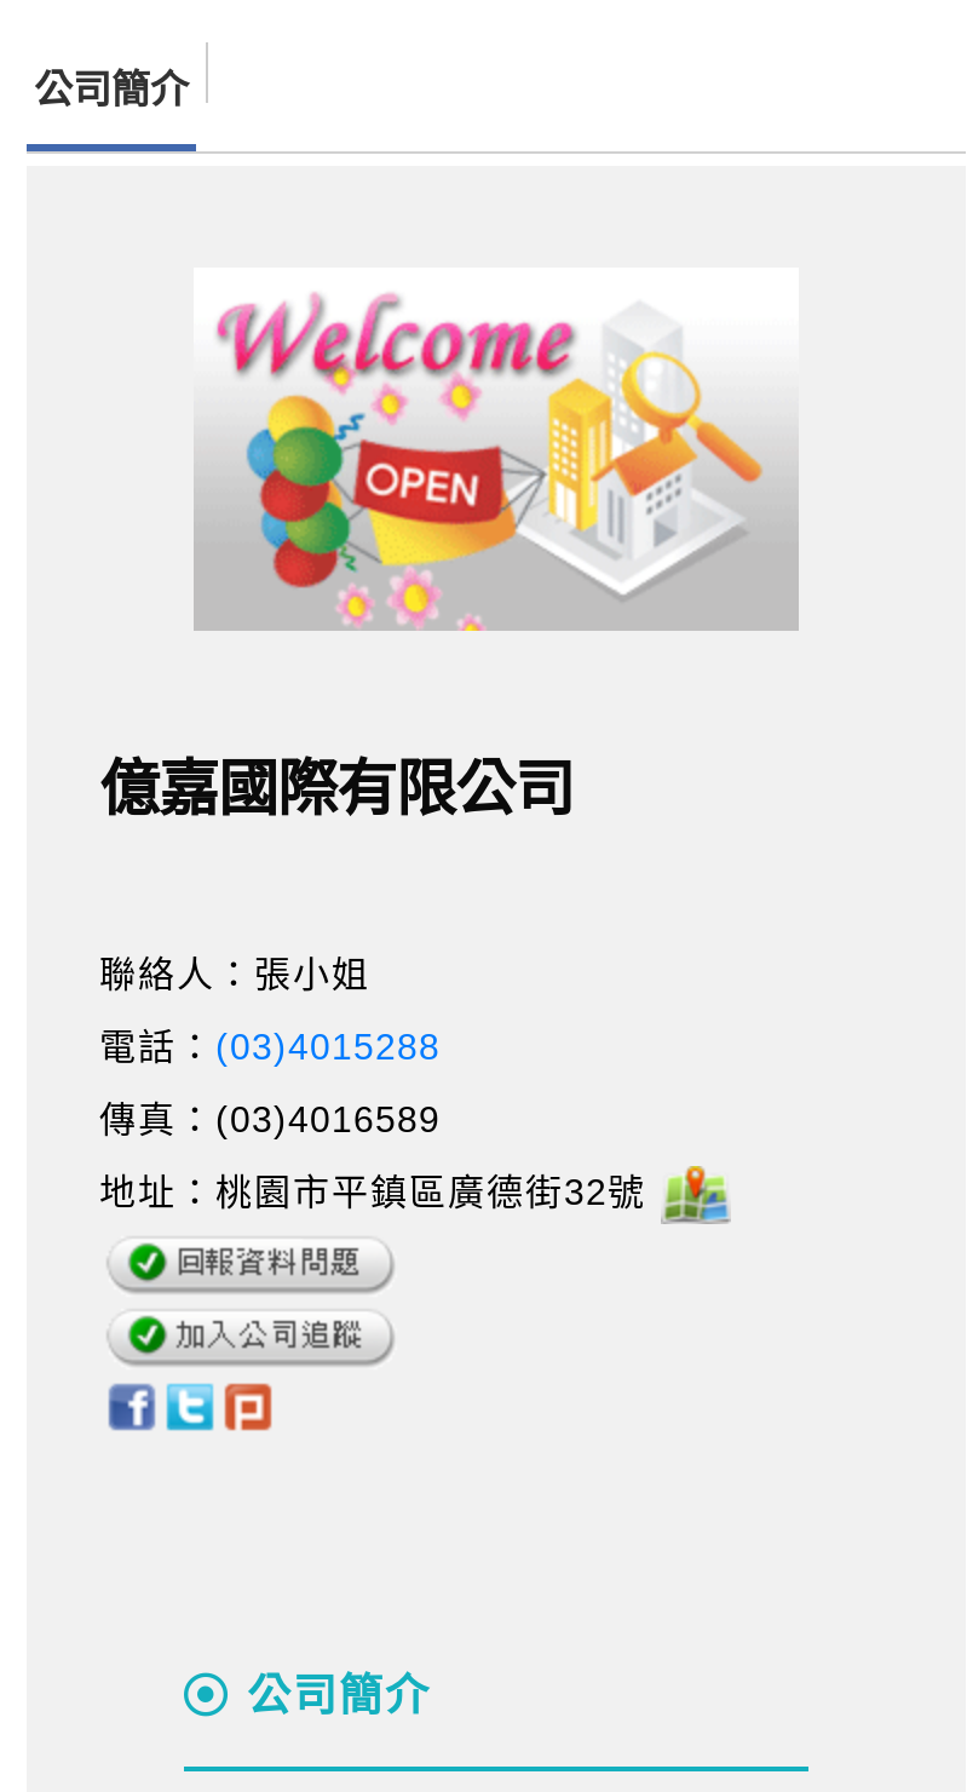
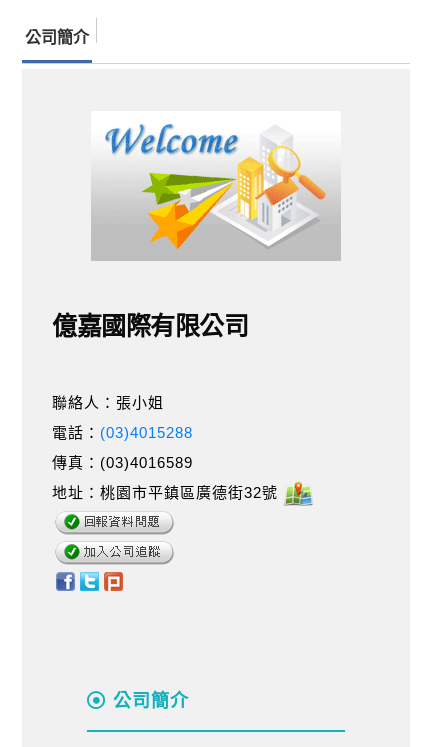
[215,292,579,633] [image] -> [101,122,248,261] [image]

